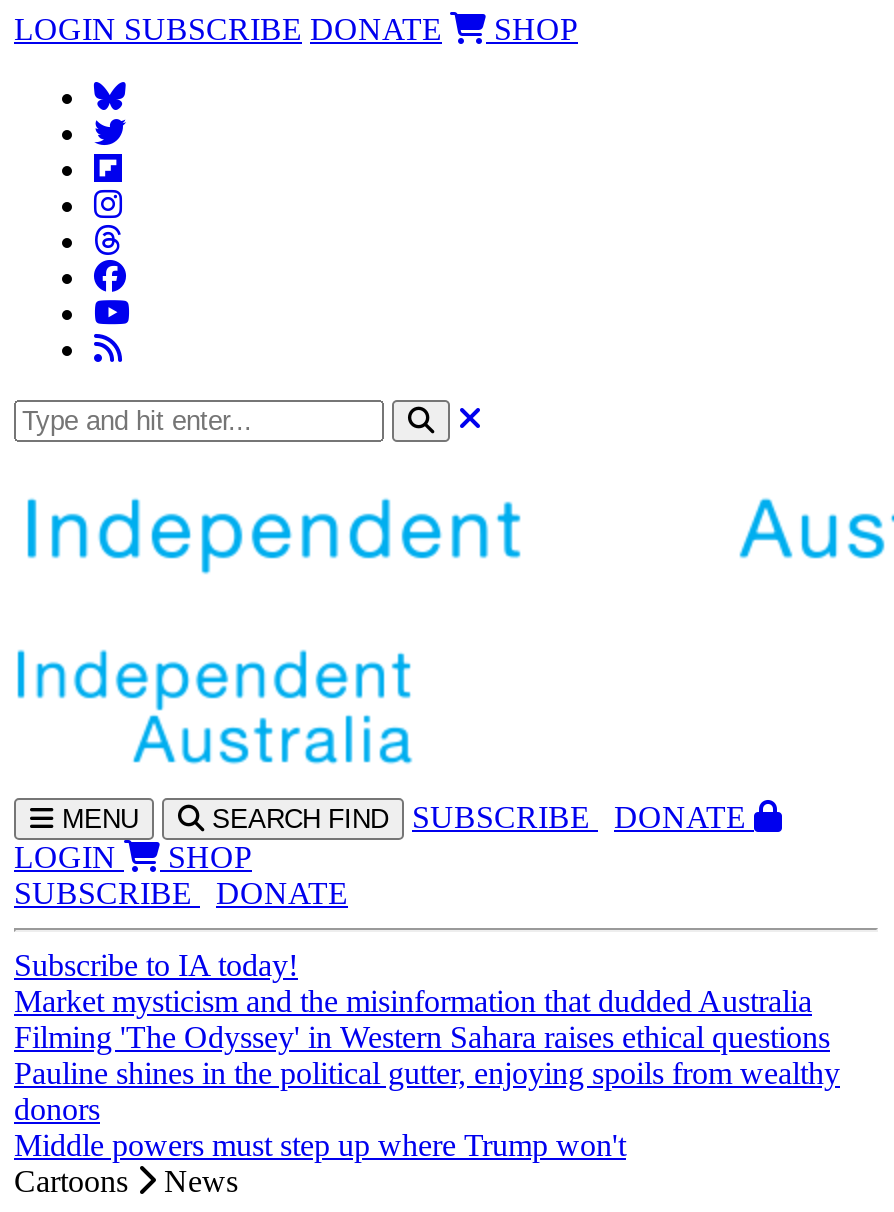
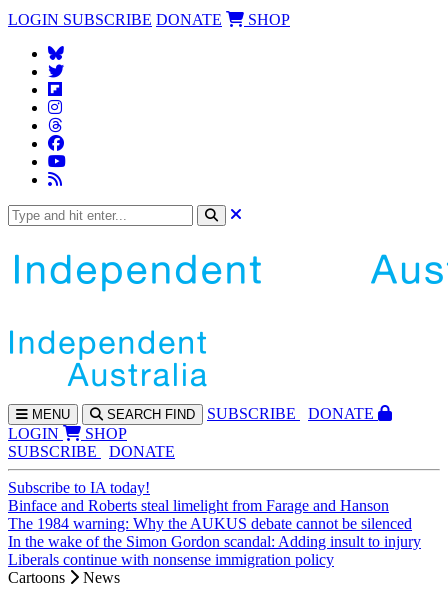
[14,984,840,1162] Market mysticism and the misinformation that dudded Australia | Filming 'The Odyssey' in Western Sahara raises ethical questions | Pauline shines in the political gutter, enjoying spoils from wealthy | donors | Middle powers must step up where Trump won't -> [8,497,421,568] Binface and Roberts steal limelight from Farage and Hanson | The 1984 warning: Why the AUKUS debate cannot be silenced | In the wake of the Simon Gordon scandal: Adding insult to injury | Liberals continue with nonsense immigration policy

